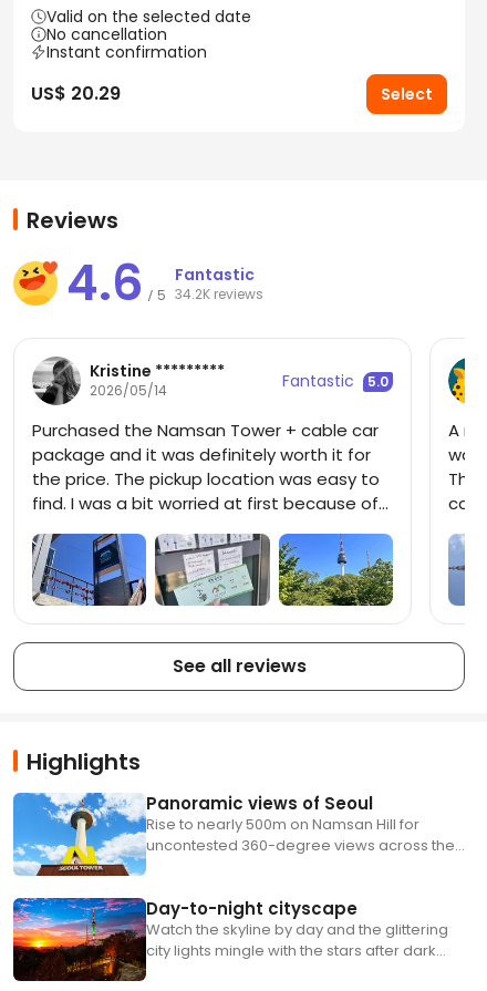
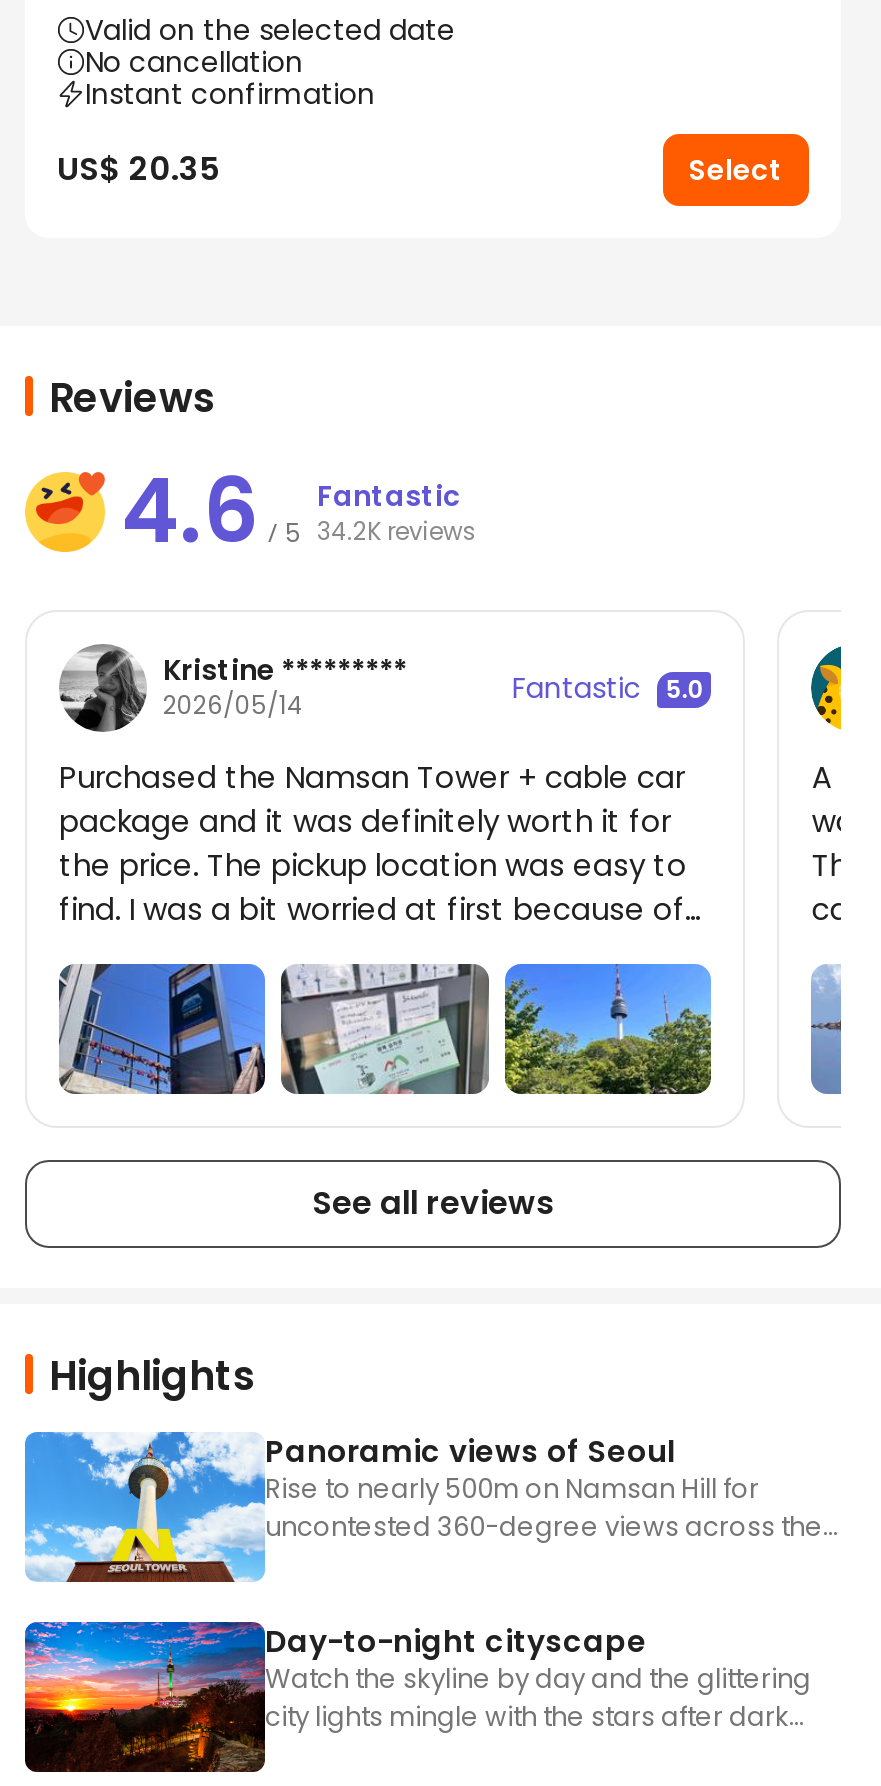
[31,81,121,106] US$ 20.29 -> [57,146,219,192] US$ 20.35

